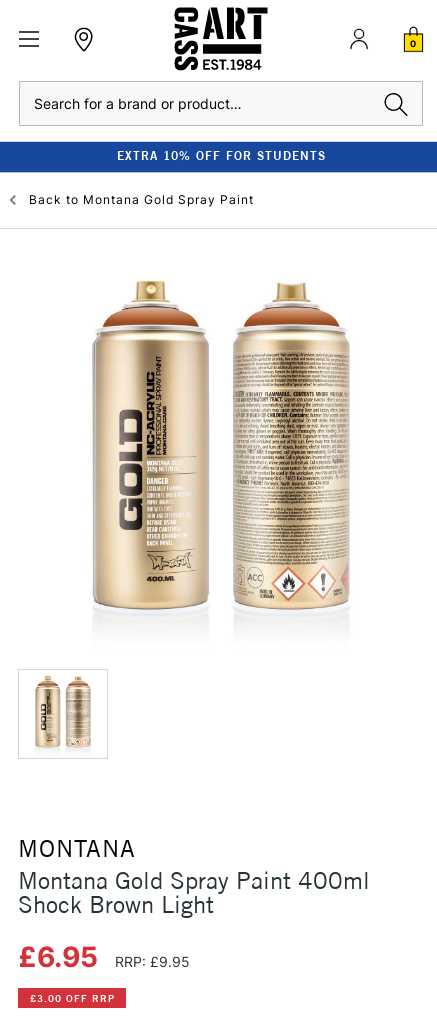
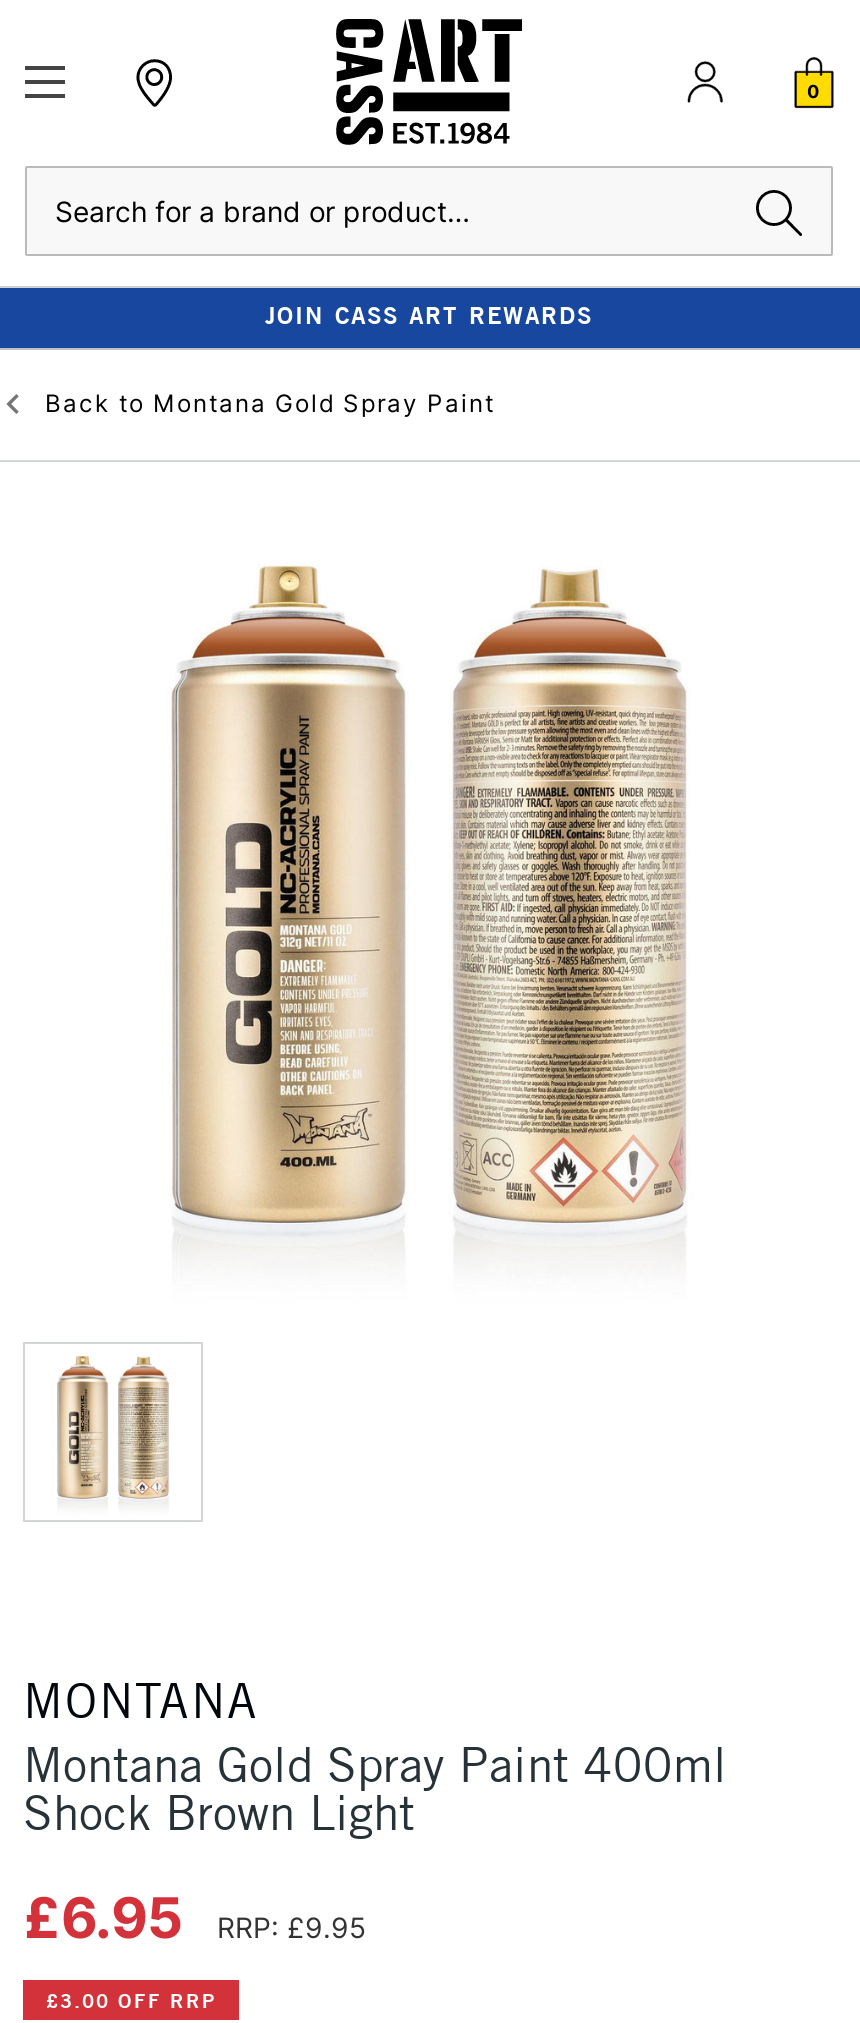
[116,148,325,163] EXTRA 10% OFF FOR STUDENTS -> [265,300,593,330] JOIN CASS ART REWARDS

